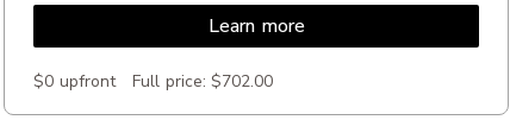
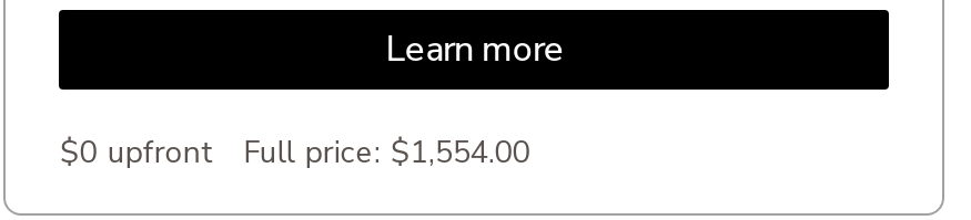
[34,70,273,92] $0 upfront Full price: $702.00 -> [59,131,530,173] $0 upfront Full price: $1,554.00

